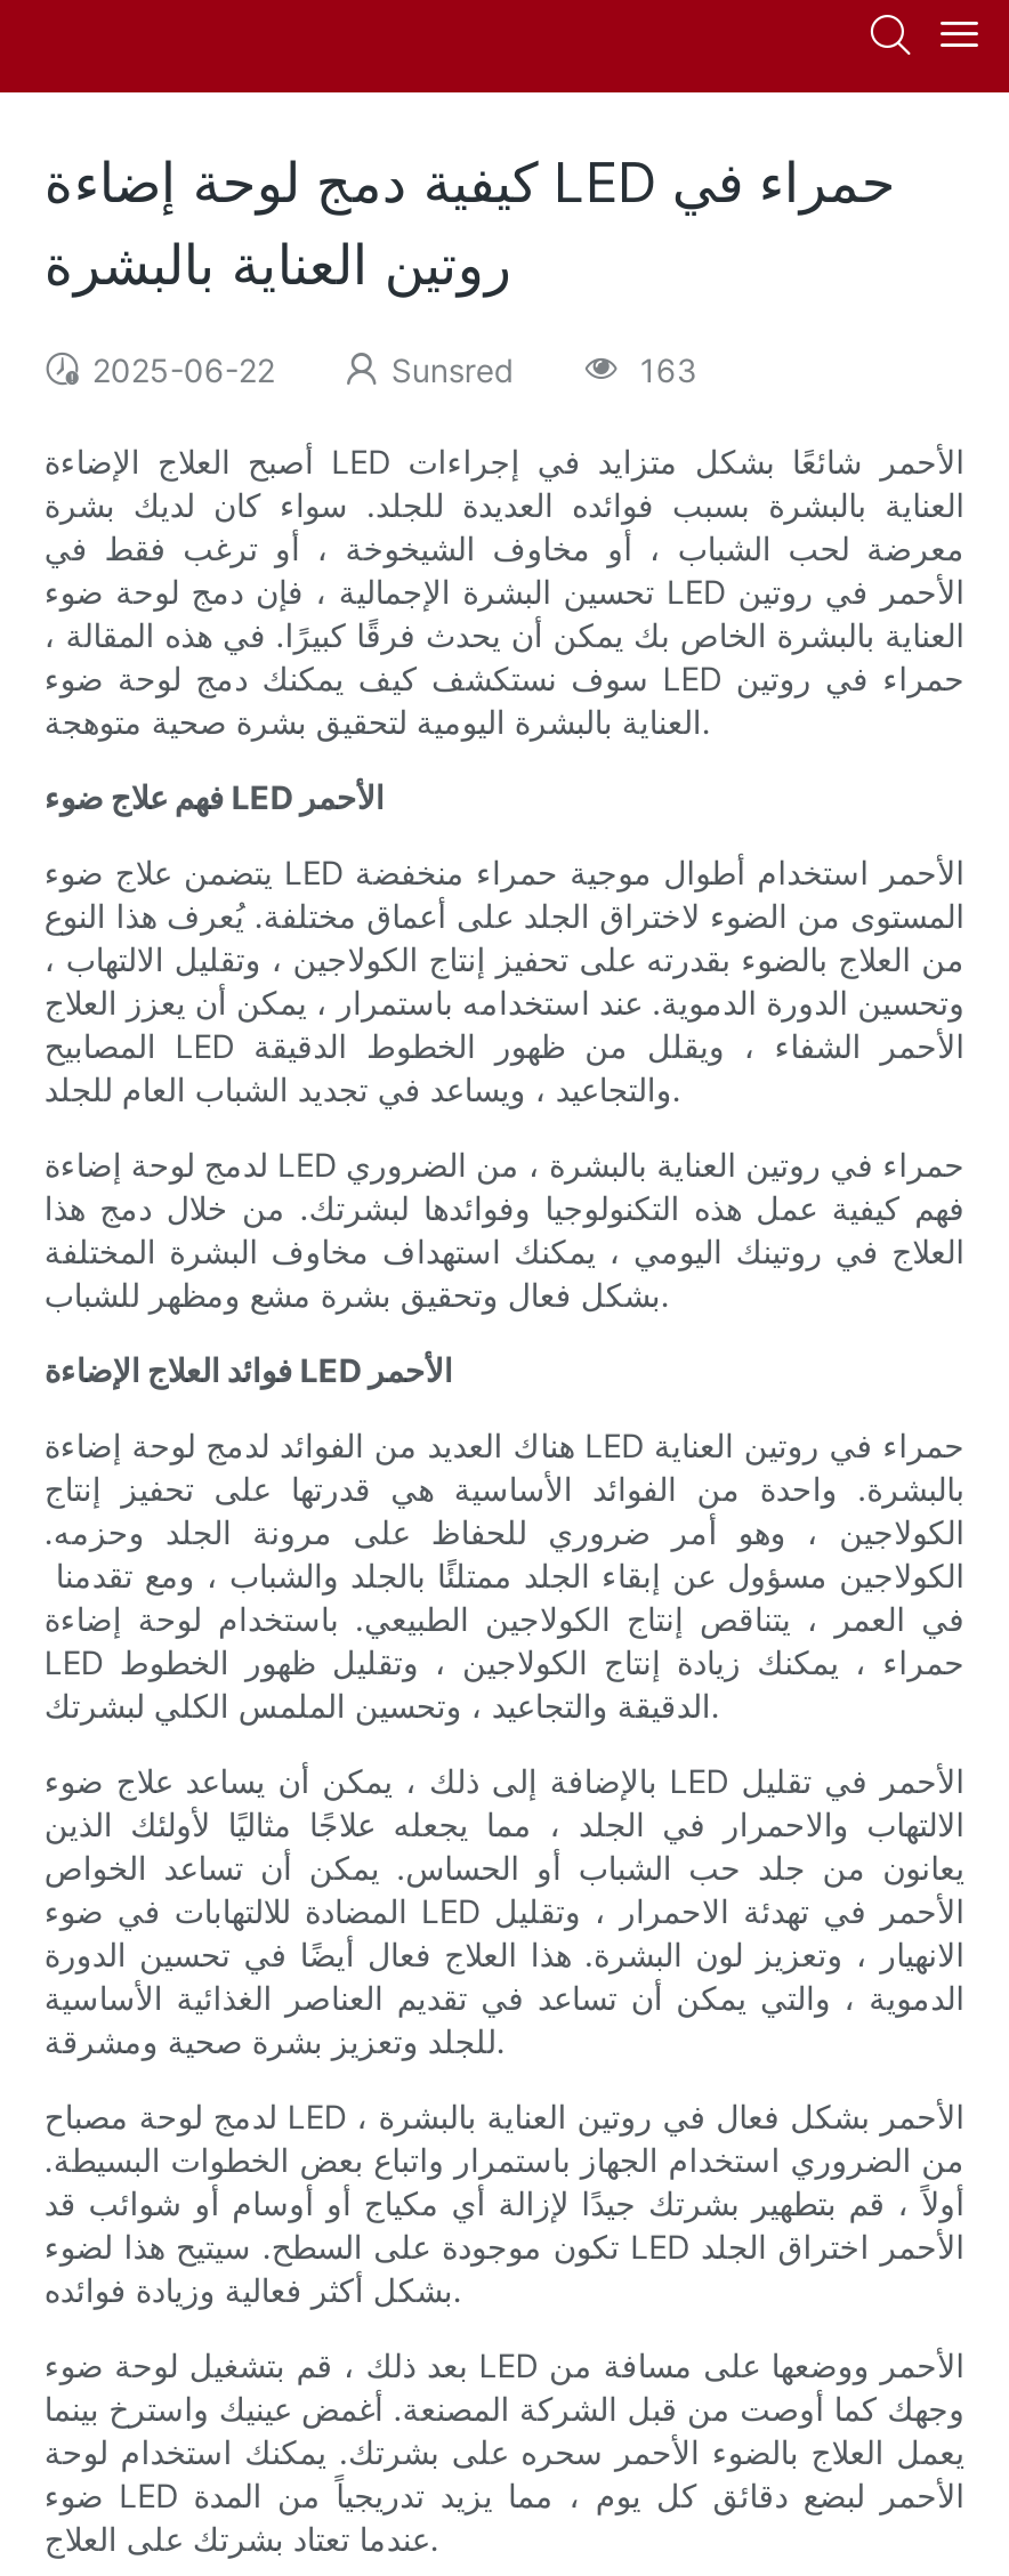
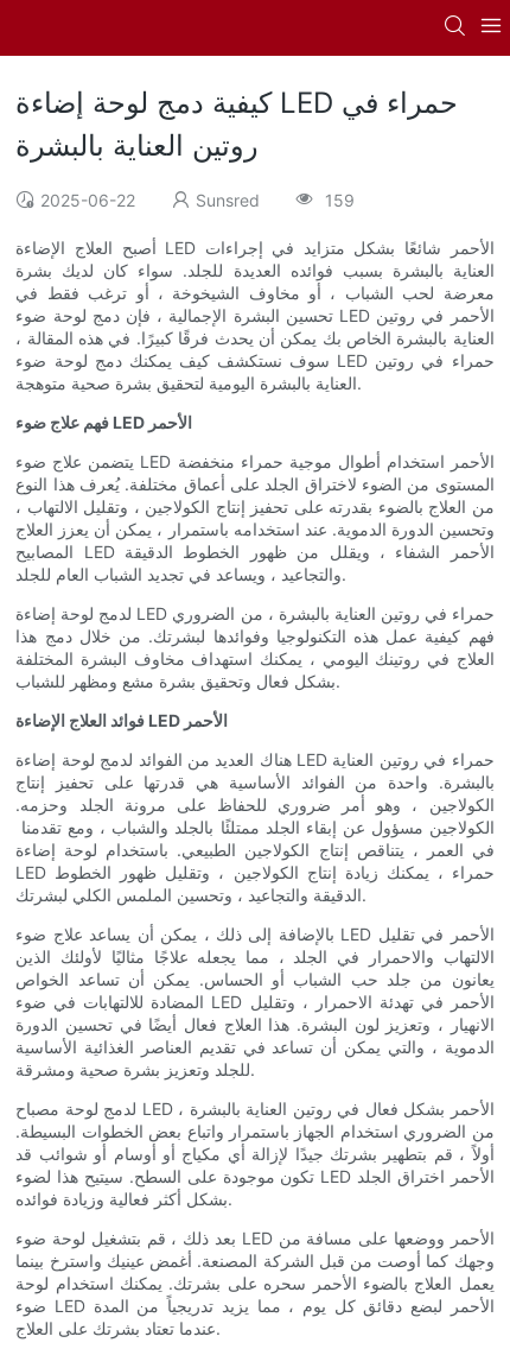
[640,351,697,390] 163 -> [325,190,355,211] 159

